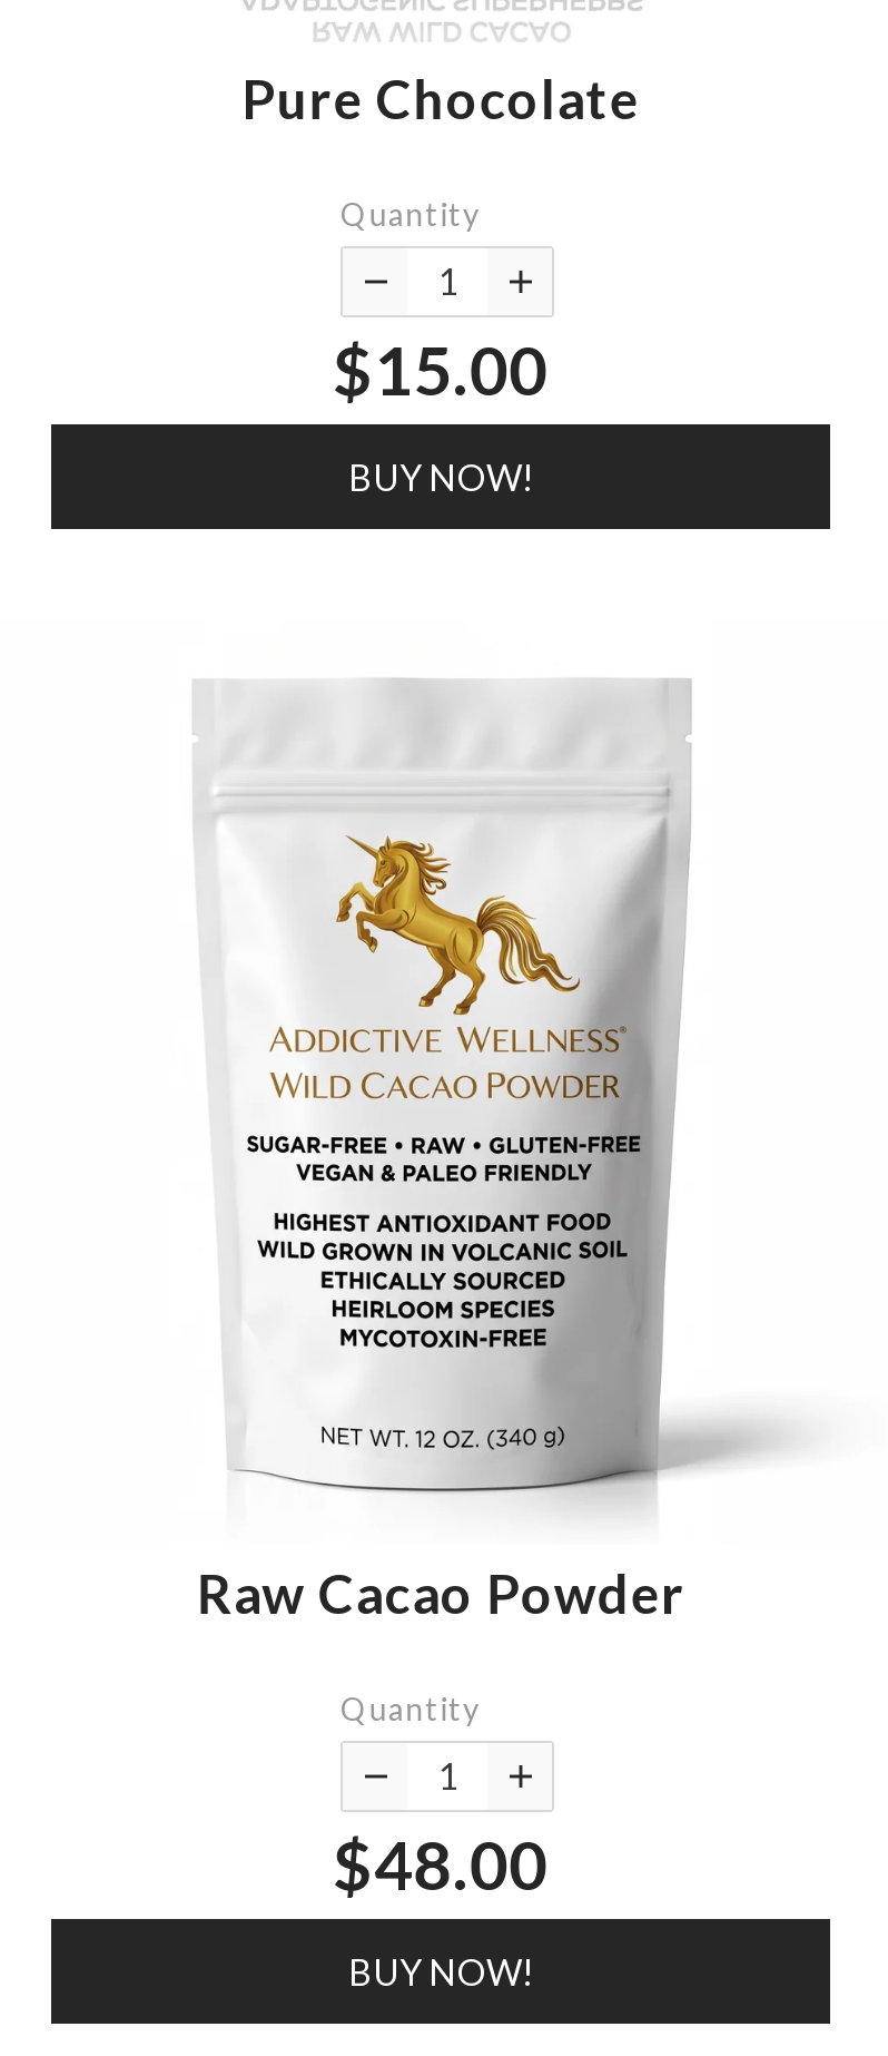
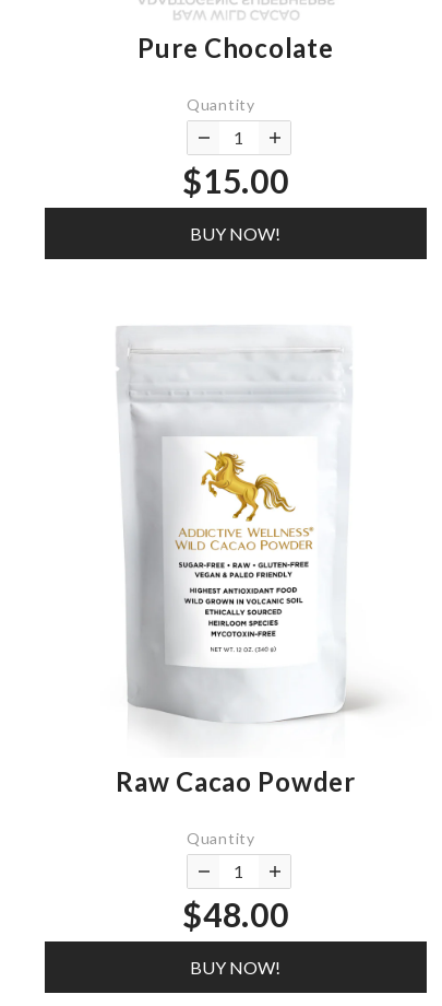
[200,666,786,1508] [image] -> [117,326,404,739] [image]

